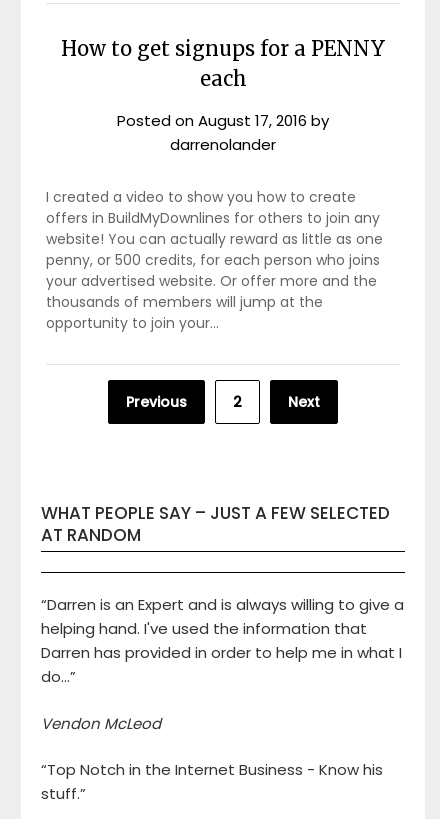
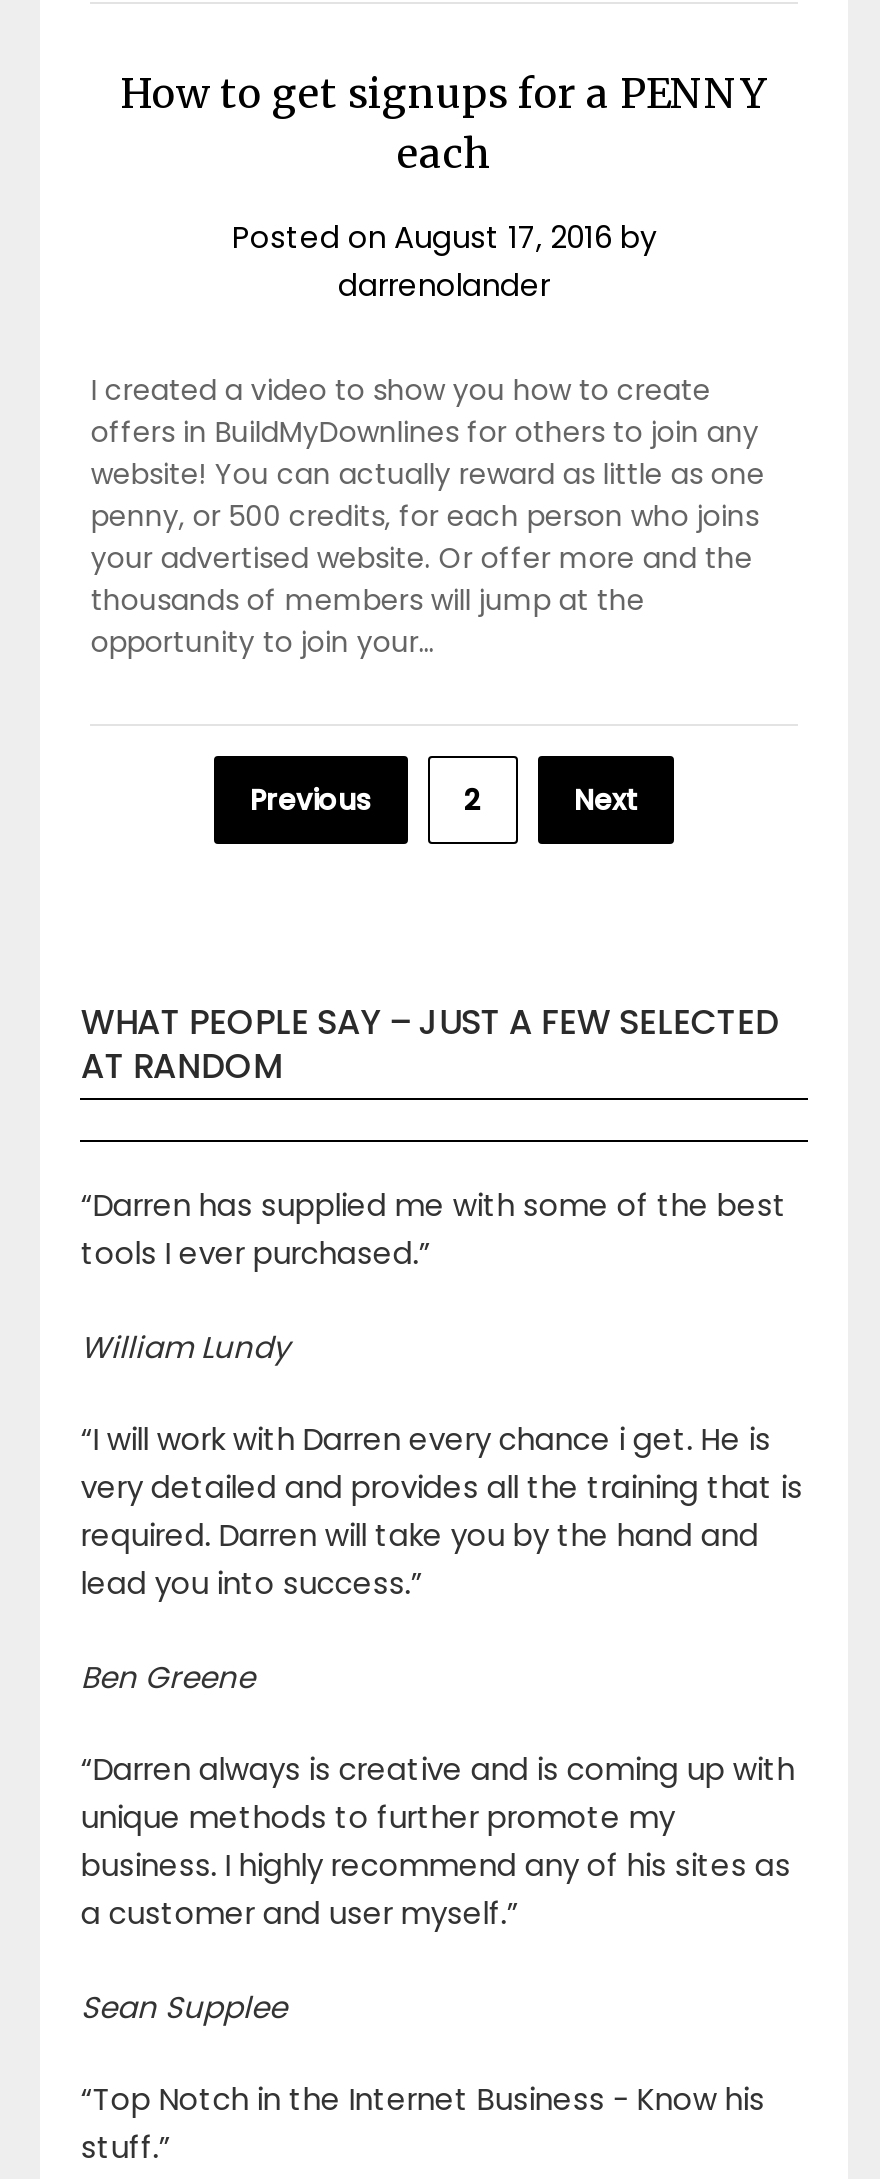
[41,594,404,733] “Darren is an Expert and is always willing to give a | helping hand. I've used the information that | Darren has provided in order to help me in what I | do...” | Vendon McLeod -> [81,1184,803,2027] “Darren has supplied me with some of the best | tools I ever purchased.” | William Lundy | “I will work with Darren every chance i get. He is | very detailed and provides all the training that is | required. Darren will take you by the hand and | lead you into success.” | Ben Greene | “Darren always is creative and is coming up with | unique methods to further promote my | business. I highly recommend any of his sites as | a customer and user myself.” | Sean Supplee

